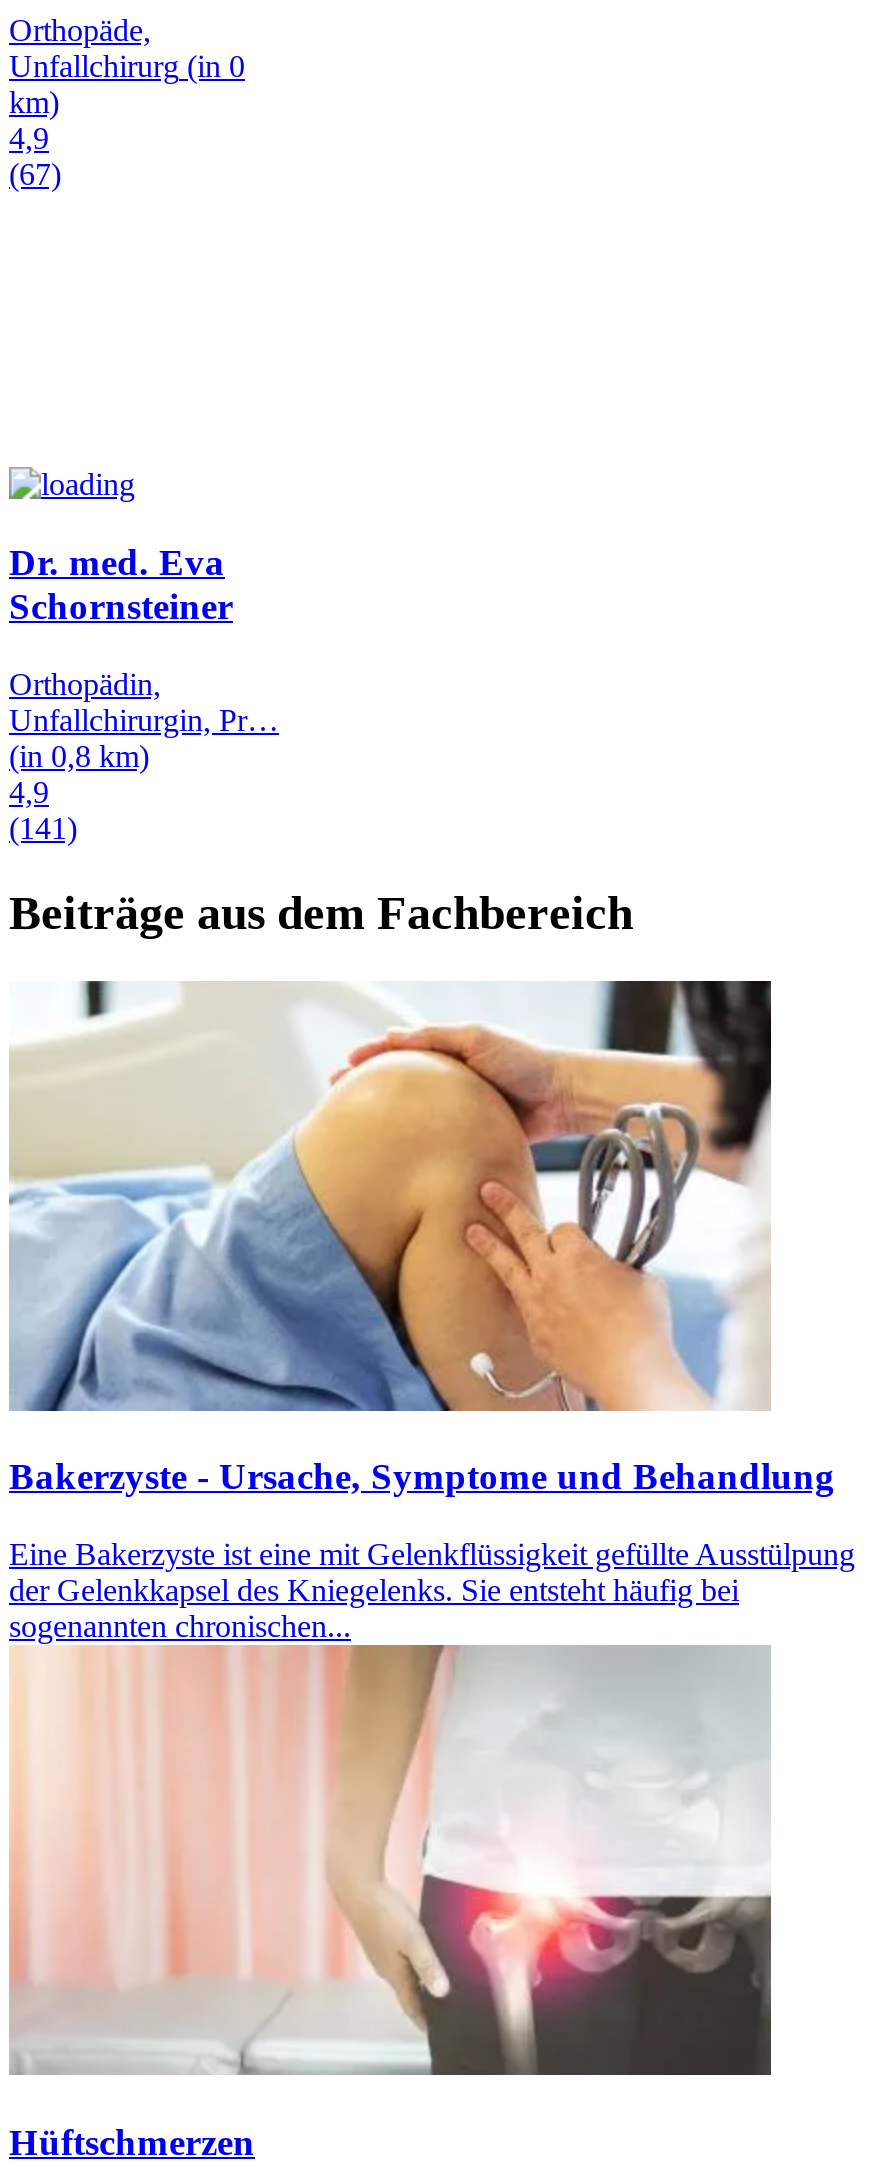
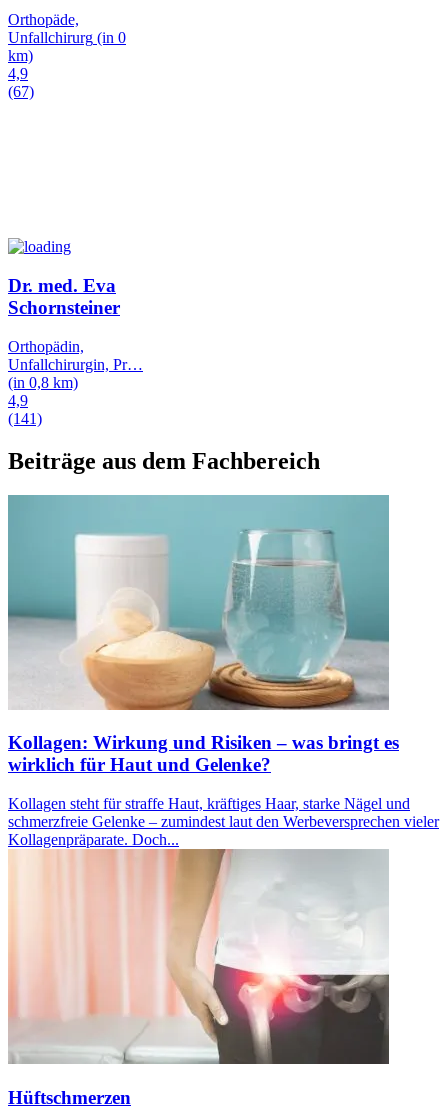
[9,979,835,1497] [image] | Bakerzyste - Ursache, Symptome und Behandlung -> [7,494,399,775] [image] | Kollagen: Wirkung und Risiken – was bringt es | wirklich für Haut und Gelenke?
[9,1537,855,1643] Eine Bakerzyste ist eine mit Gelenkflüssigkeit gefüllte Ausstülpung | der Gelenkkapsel des Kniegelenks. Sie entsteht häufig bei | sogenannten chronischen... -> [8,795,439,848] Kollagen steht für straffe Haut, kräftiges Haar, starke Nägel und | schmerzfreie Gelenke – zumindest laut den Werbeversprechen vieler | Kollagenpräparate. Doch...

